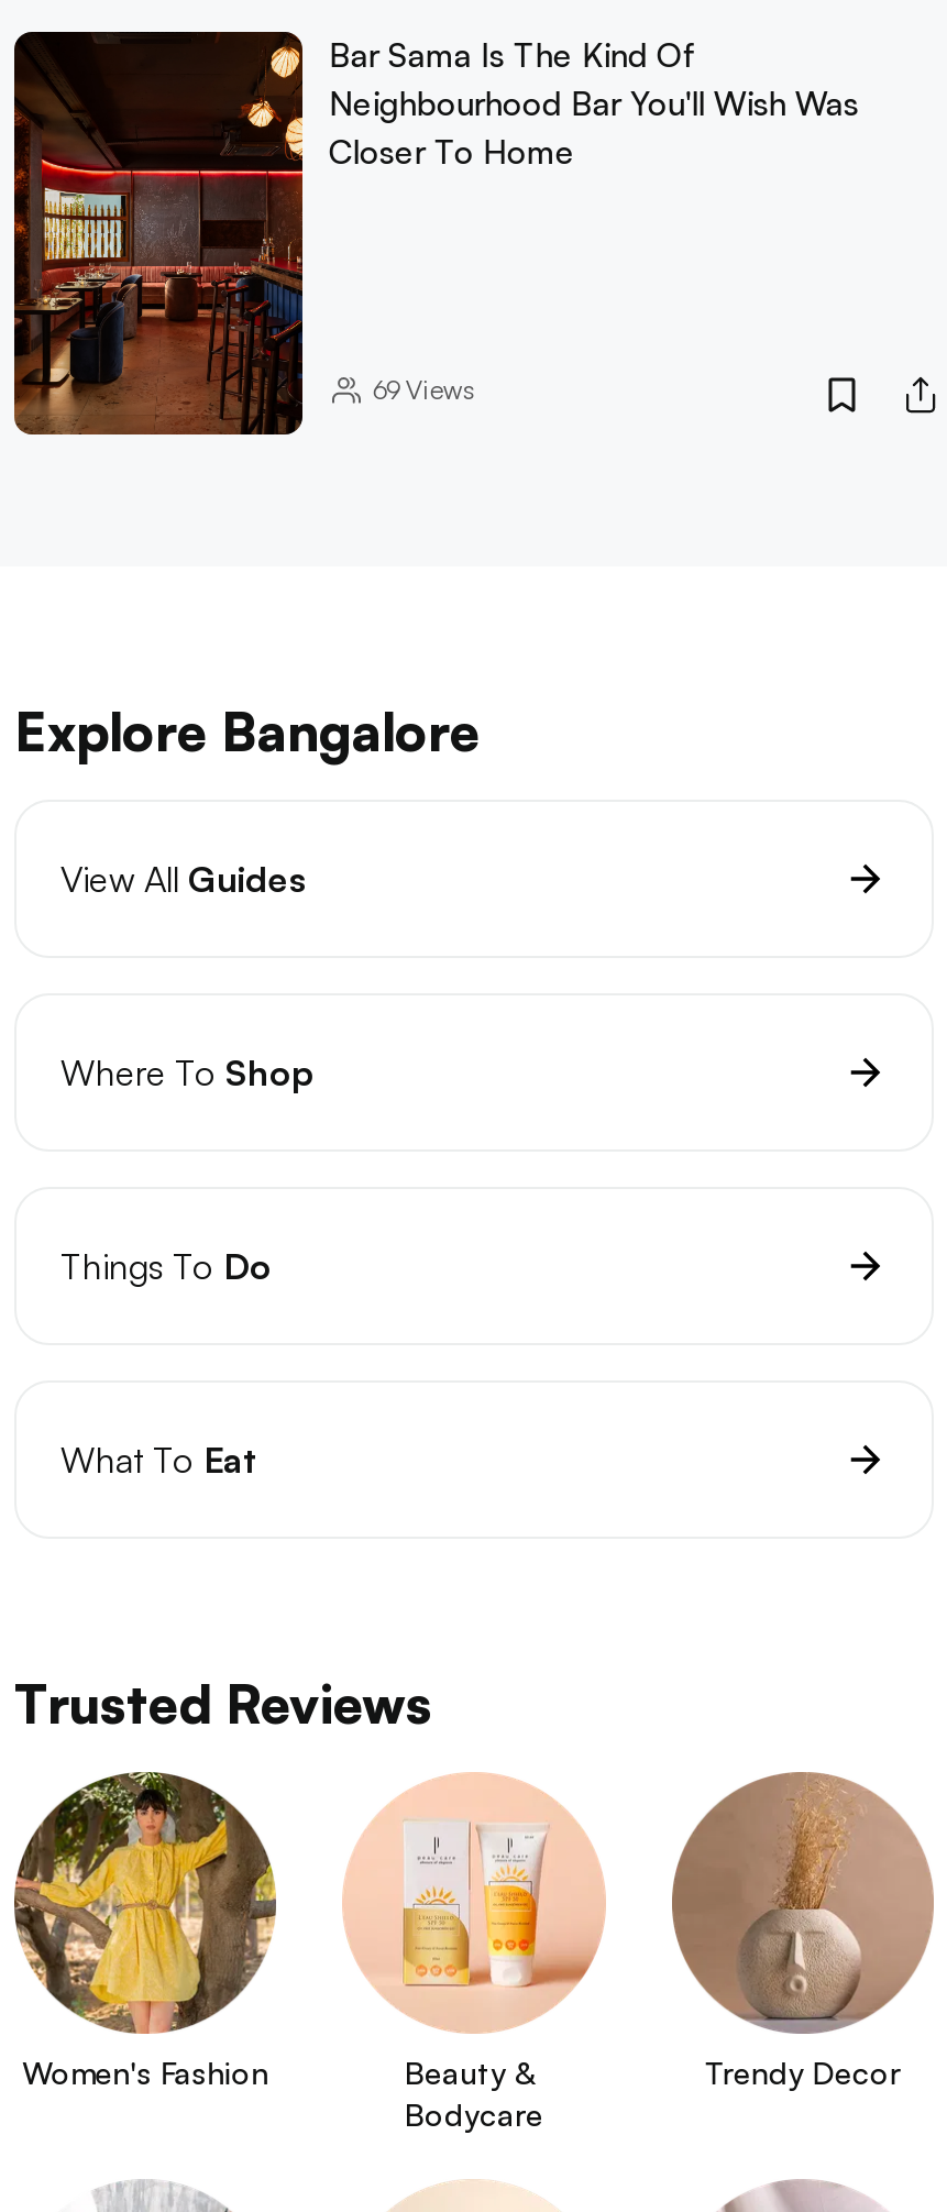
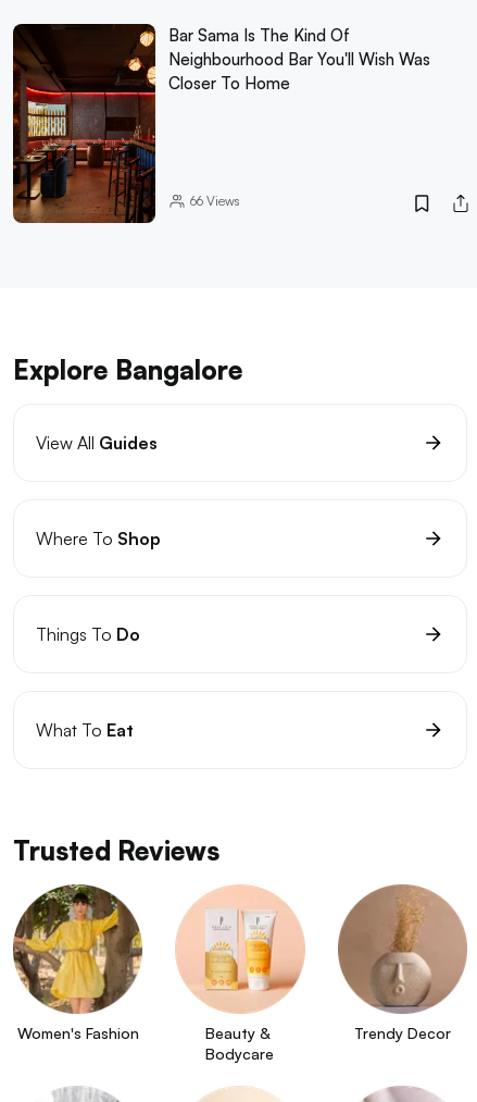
[372,372,474,405] 69Views -> [190,192,240,209] 66Views

